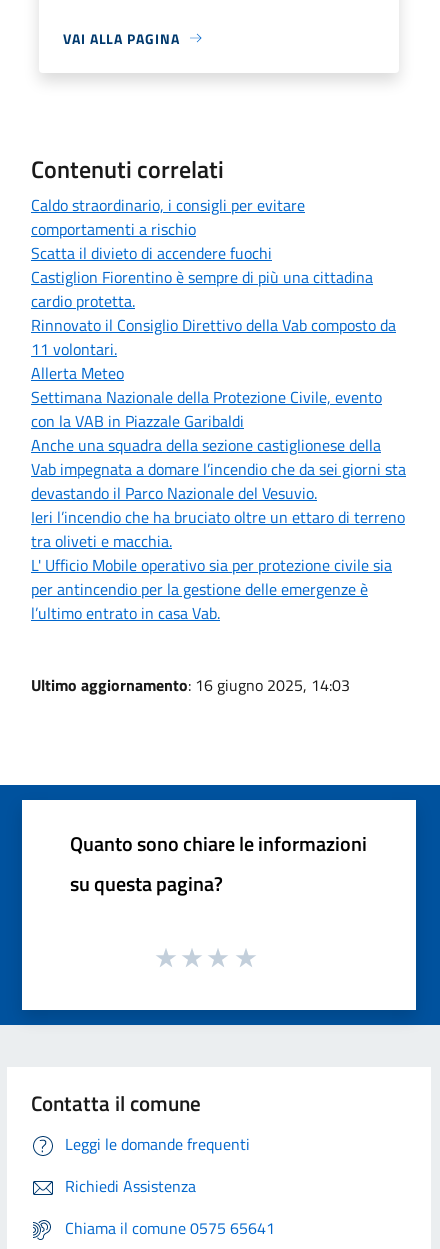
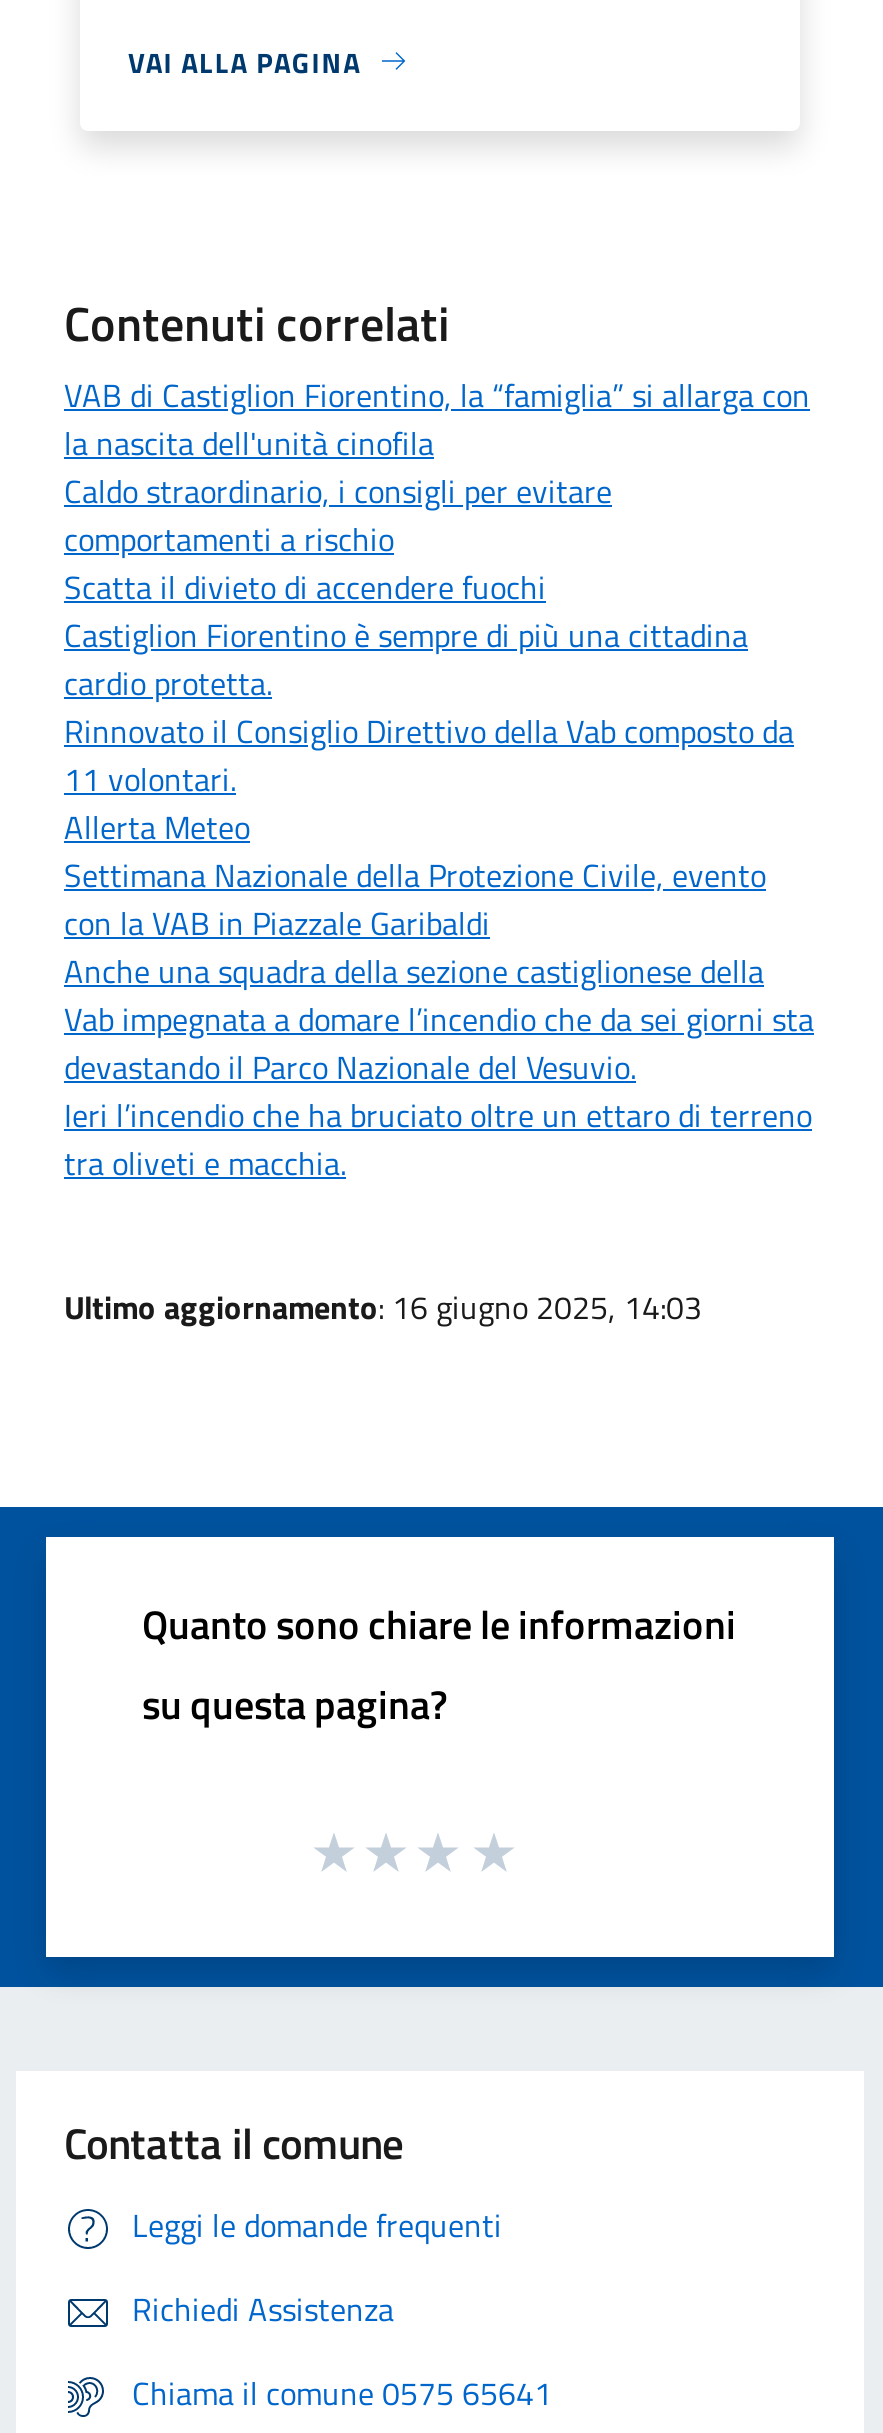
none -> [64,370,810,466] VAB di Castiglion Fiorentino, la “famiglia” si allarga con | la nascita dell'unità cinofila
moved [31,193,406,553] -> [64,466,814,1186]: Caldo straordinario, i consigli per evitare | comportamenti a rischio | Scatta il divieto di accendere fuochi | ... | Ieri l’incendio che ha bruciato oltre un ettaro di terreno | tra oliveti e macchia.
[31,553,392,625] L' Ufficio Mobile operativo sia per protezione civile sia | per antincendio per la gestione delle emergenze è | l’ultimo entrato in casa Vab. -> none

